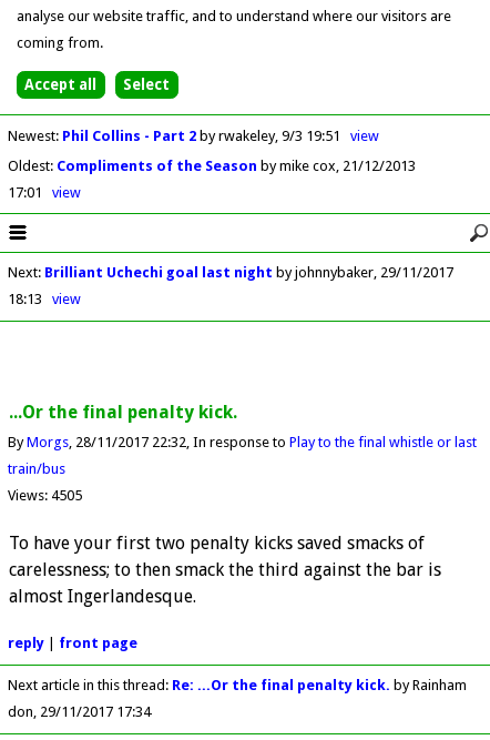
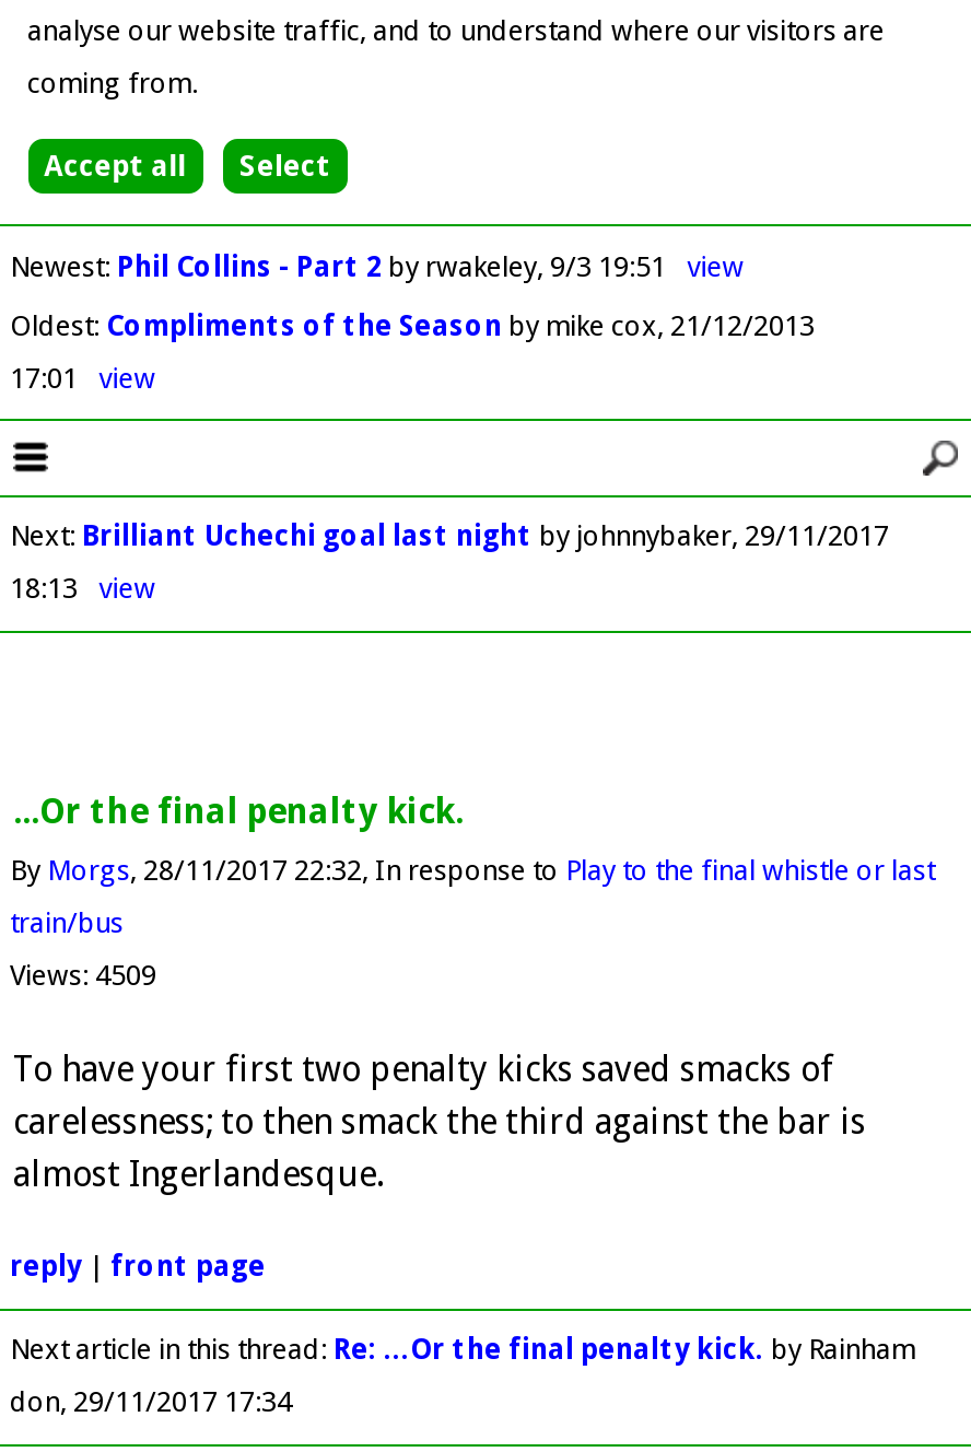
[7,488,81,504] Views: 4505 -> [10,960,156,993] Views: 4509

